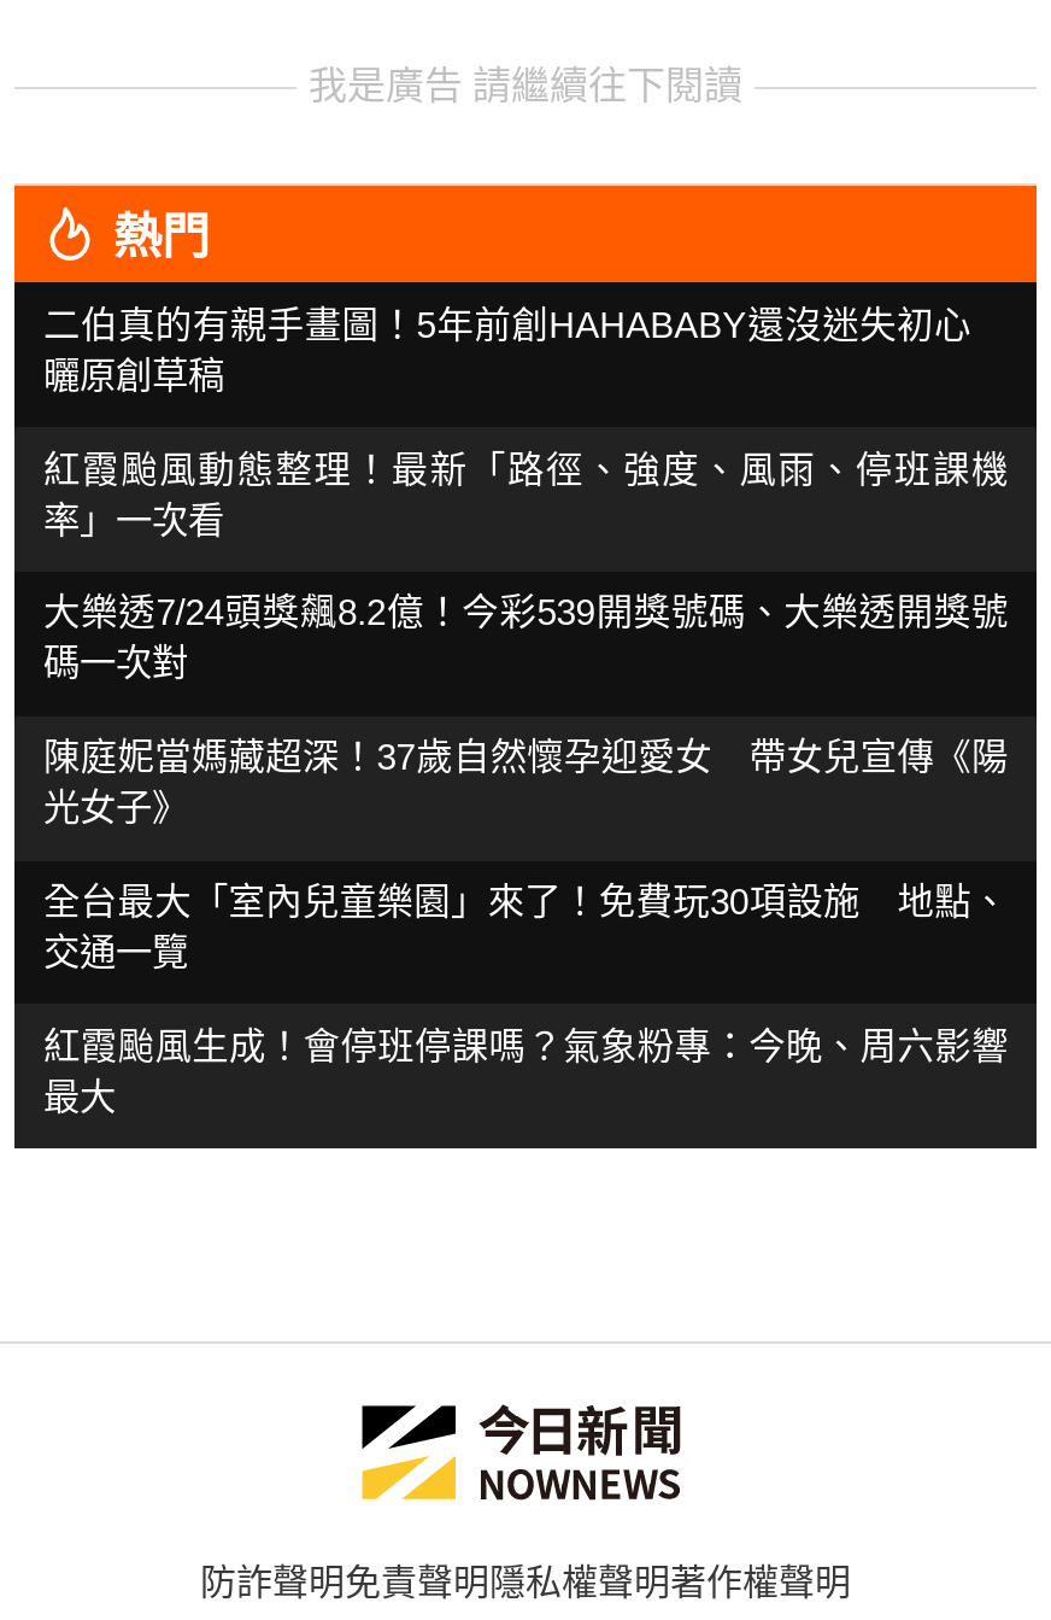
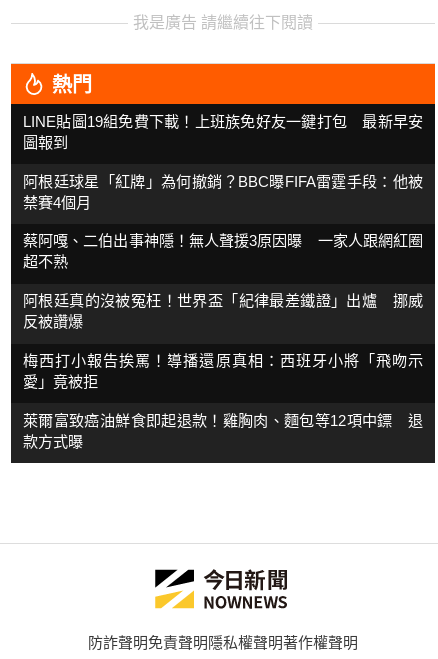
[43,303,1008,395] 二伯真的有親手畫圖！5年前創HAHABABY還沒迷失初心 | 曬原創草稿 -> [23,113,423,151] LINE貼圖19組免費下載！上班族免好友一鍵打包 最新早安 | 圖報到
[43,448,1008,539] 紅霞颱風動態整理！最新「路徑、強度、風雨、停班課機 | 率」一次看 -> [23,173,423,211] 阿根廷球星「紅牌」為何撤銷？BBC曝FIFA雷霆手段：他被 | 禁賽4個月
[43,592,1008,684] 大樂透7/24頭獎飆8.2億！今彩539開獎號碼、大樂透開獎號 | 碼一次對 -> [23,232,423,270] 蔡阿嘎、二伯出事神隱！無人聲援3原因曝 一家人跟網紅圈 | 超不熟
[43,736,1008,828] 陳庭妮當媽藏超深！37歲自然懷孕迎愛女 帶女兒宣傳《陽 | 光女子》 -> [23,292,423,330] 阿根廷真的沒被冤枉！世界盃「紀律最差鐵證」出爐 挪威 | 反被讚爆
[43,881,1008,972] 全台最大「室內兒童樂園」來了！免費玩30項設施 地點、 | 交通一覽 -> [23,352,423,390] 梅西打小報告挨罵！導播還原真相：西班牙小將「飛吻示 | 愛」竟被拒
[43,1025,1008,1117] 紅霞颱風生成！會停班停課嗎？氣象粉專：今晚、周六影響 | 最大 -> [23,412,423,450] 萊爾富致癌油鮮食即起退款！雞胸肉、麵包等12項中鏢 退 | 款方式曝

